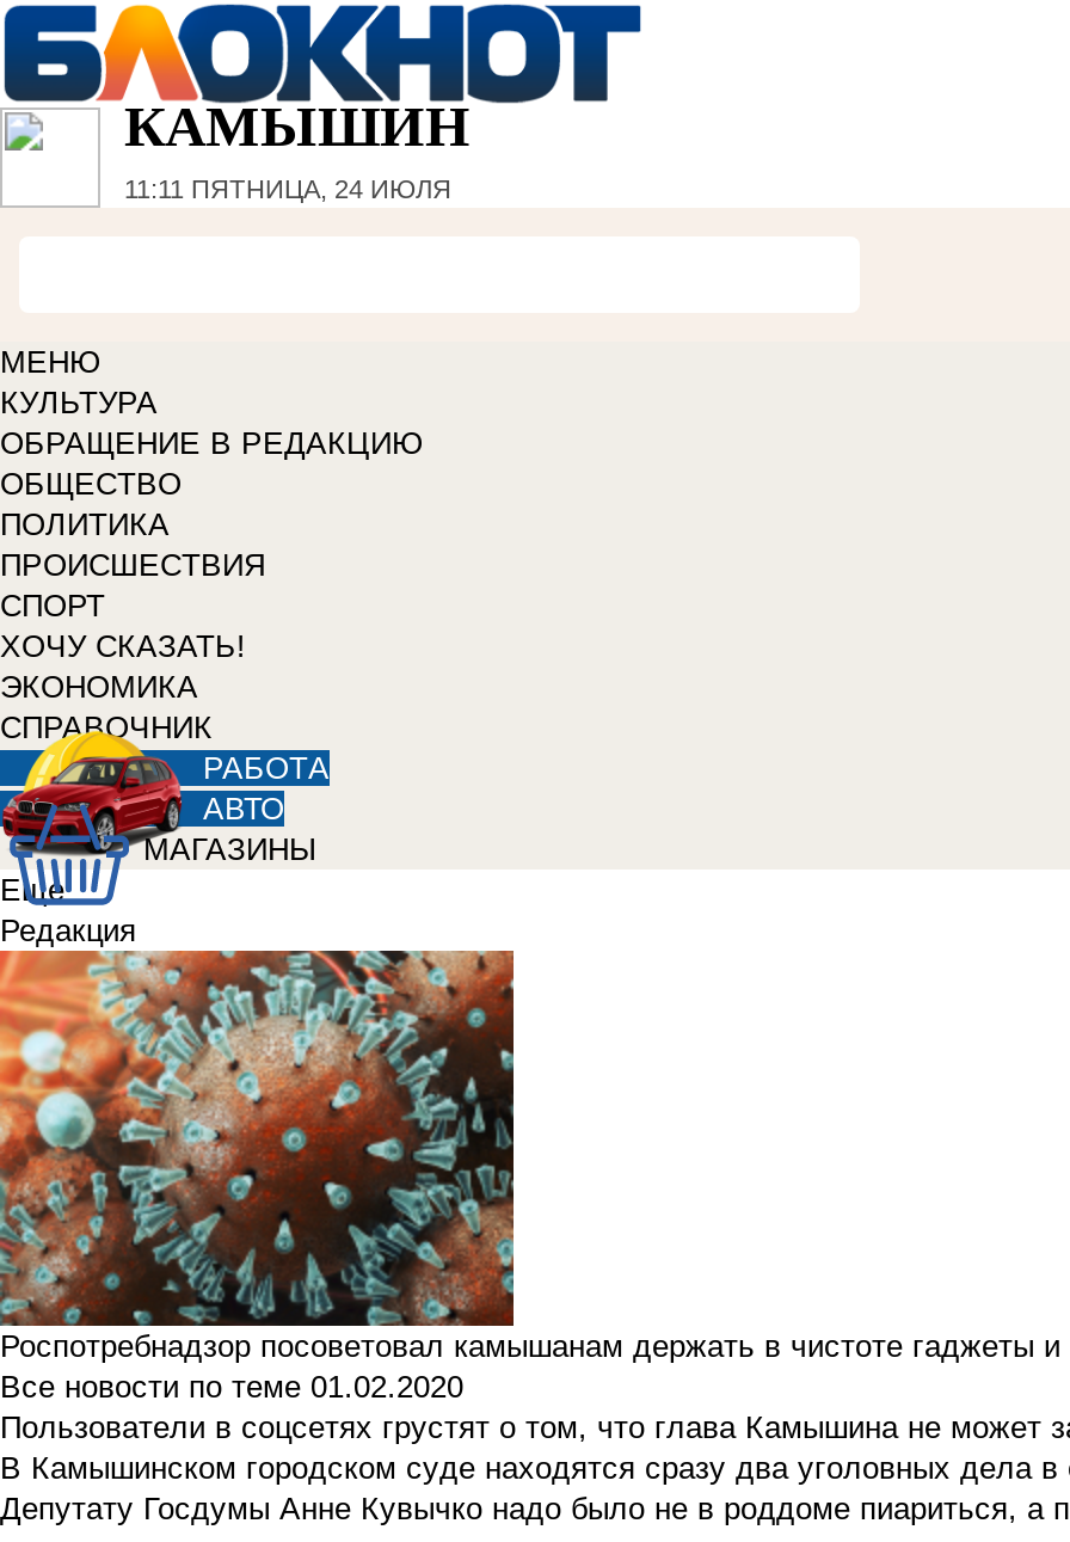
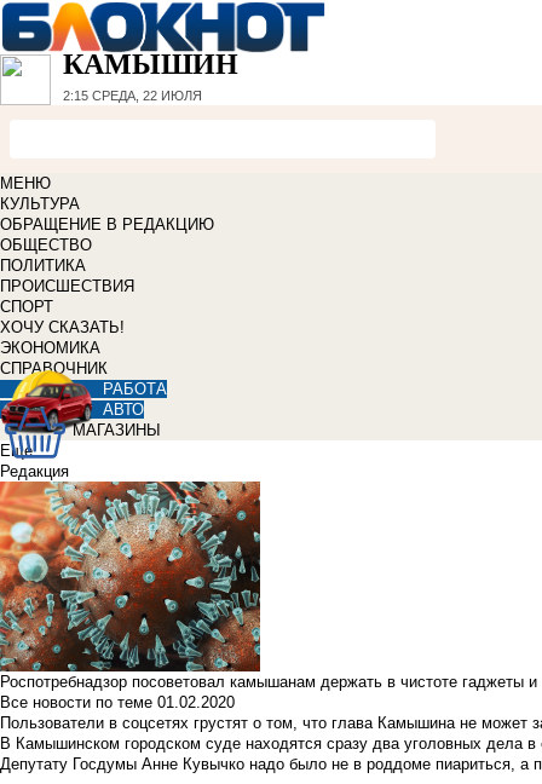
[124,175,451,204] 11:11 ПЯТНИЦА, 24 ИЮЛЯ -> [63,89,202,103] 2:15 СРЕДА, 22 ИЮЛЯ

